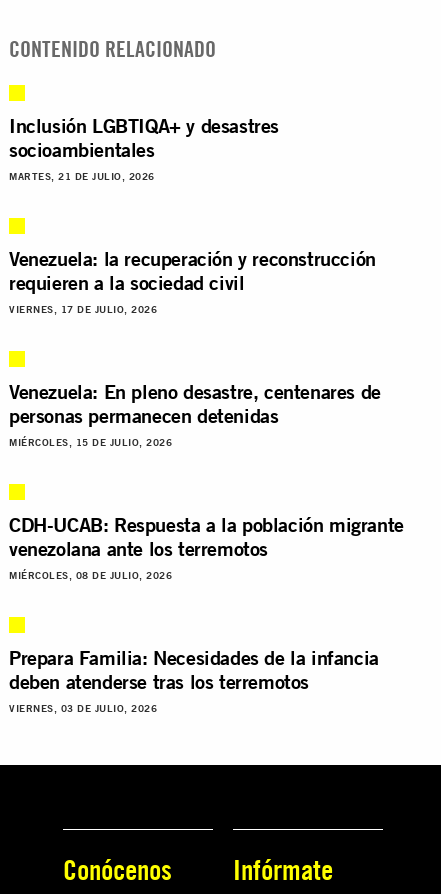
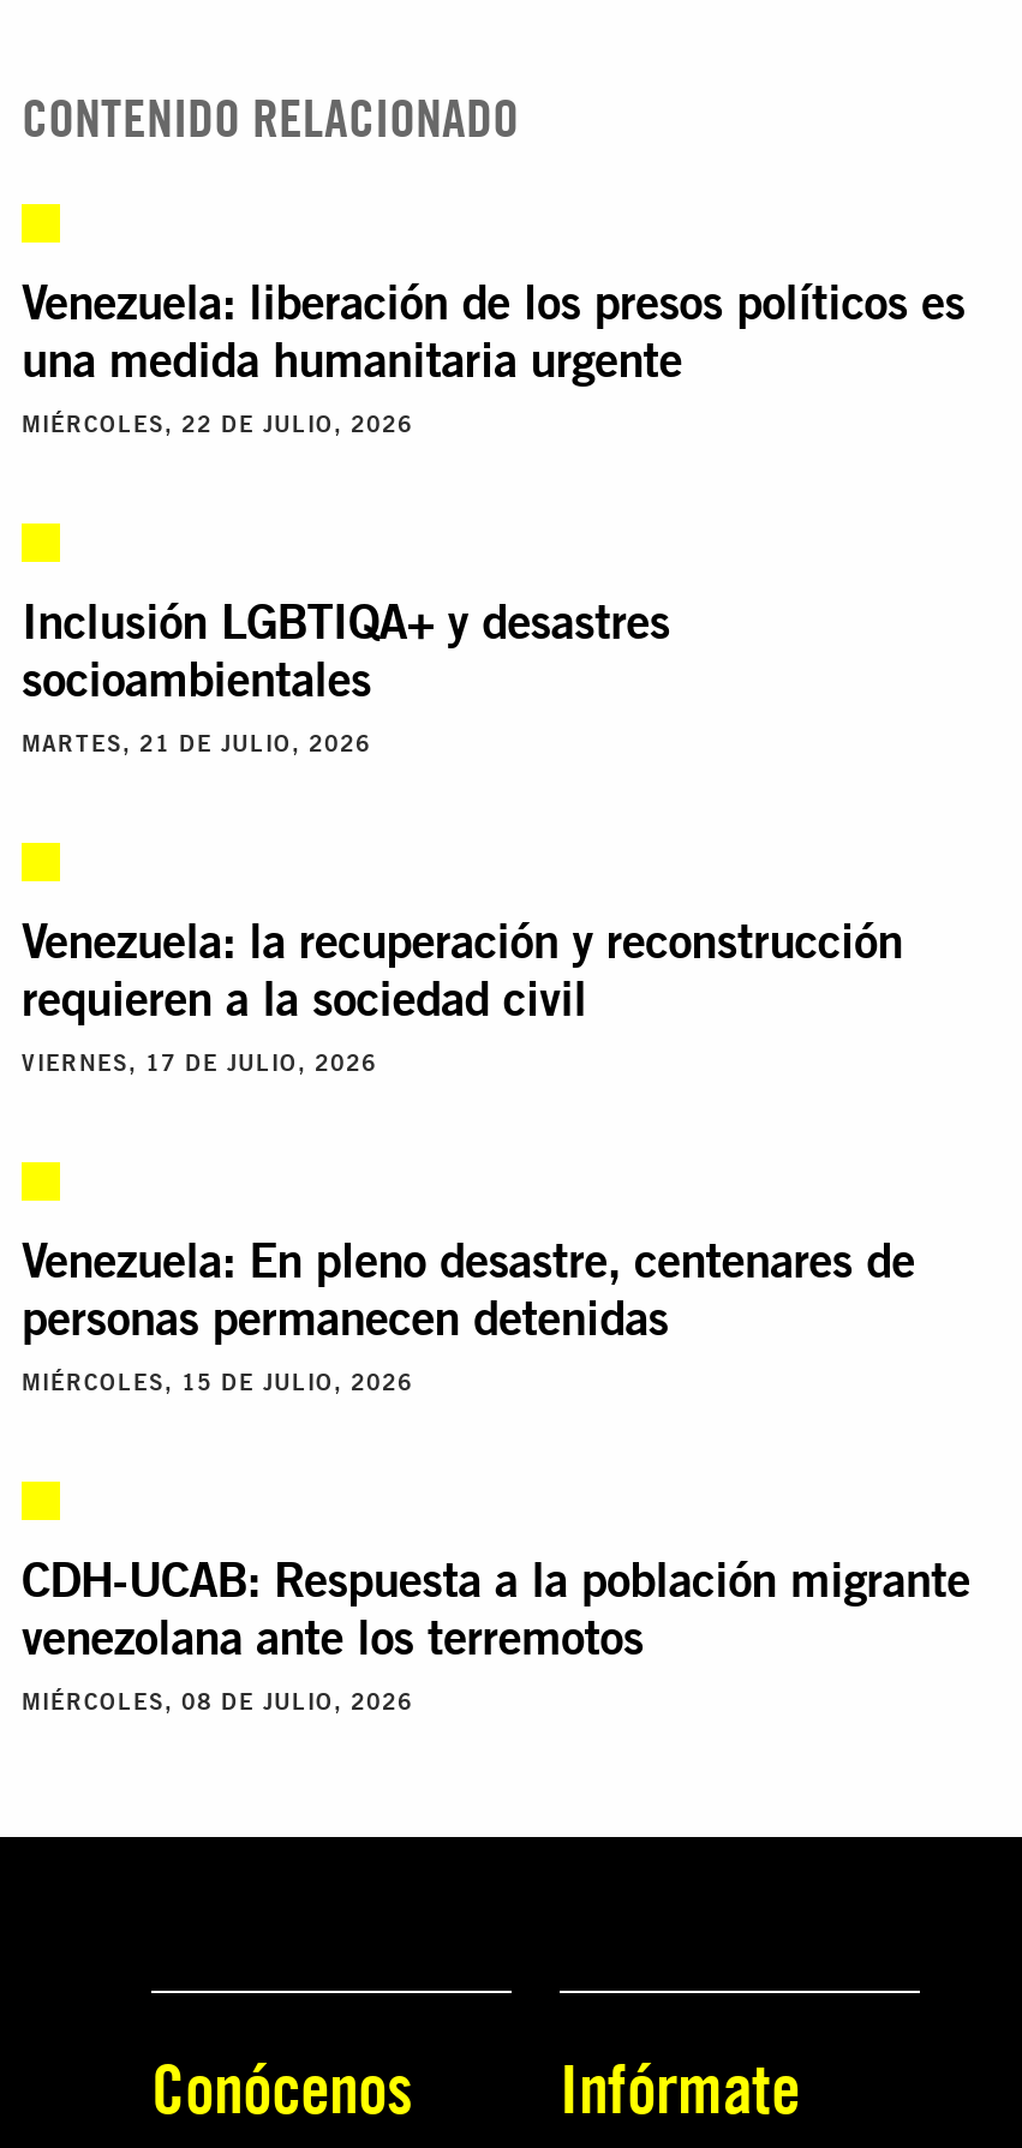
none -> [22,270,965,436] Venezuela: liberación de los presos políticos es | una medida humanitaria urgente | MIÉRCOLES, 22 DE JULIO, 2026
moved [9,113,404,581] -> [22,590,970,1714]: Inclusión LGBTIQA+ y desastres | socioambientales | MARTES, 21 DE JULIO, 2026 | ... | venezolana ante los terremotos | MIÉRCOLES, 08 DE JULIO, 2026
[9,645,379,714] Prepara Familia: Necesidades de la infancia | deben atenderse tras los terremotos | VIERNES, 03 DE JULIO, 2026 -> none

